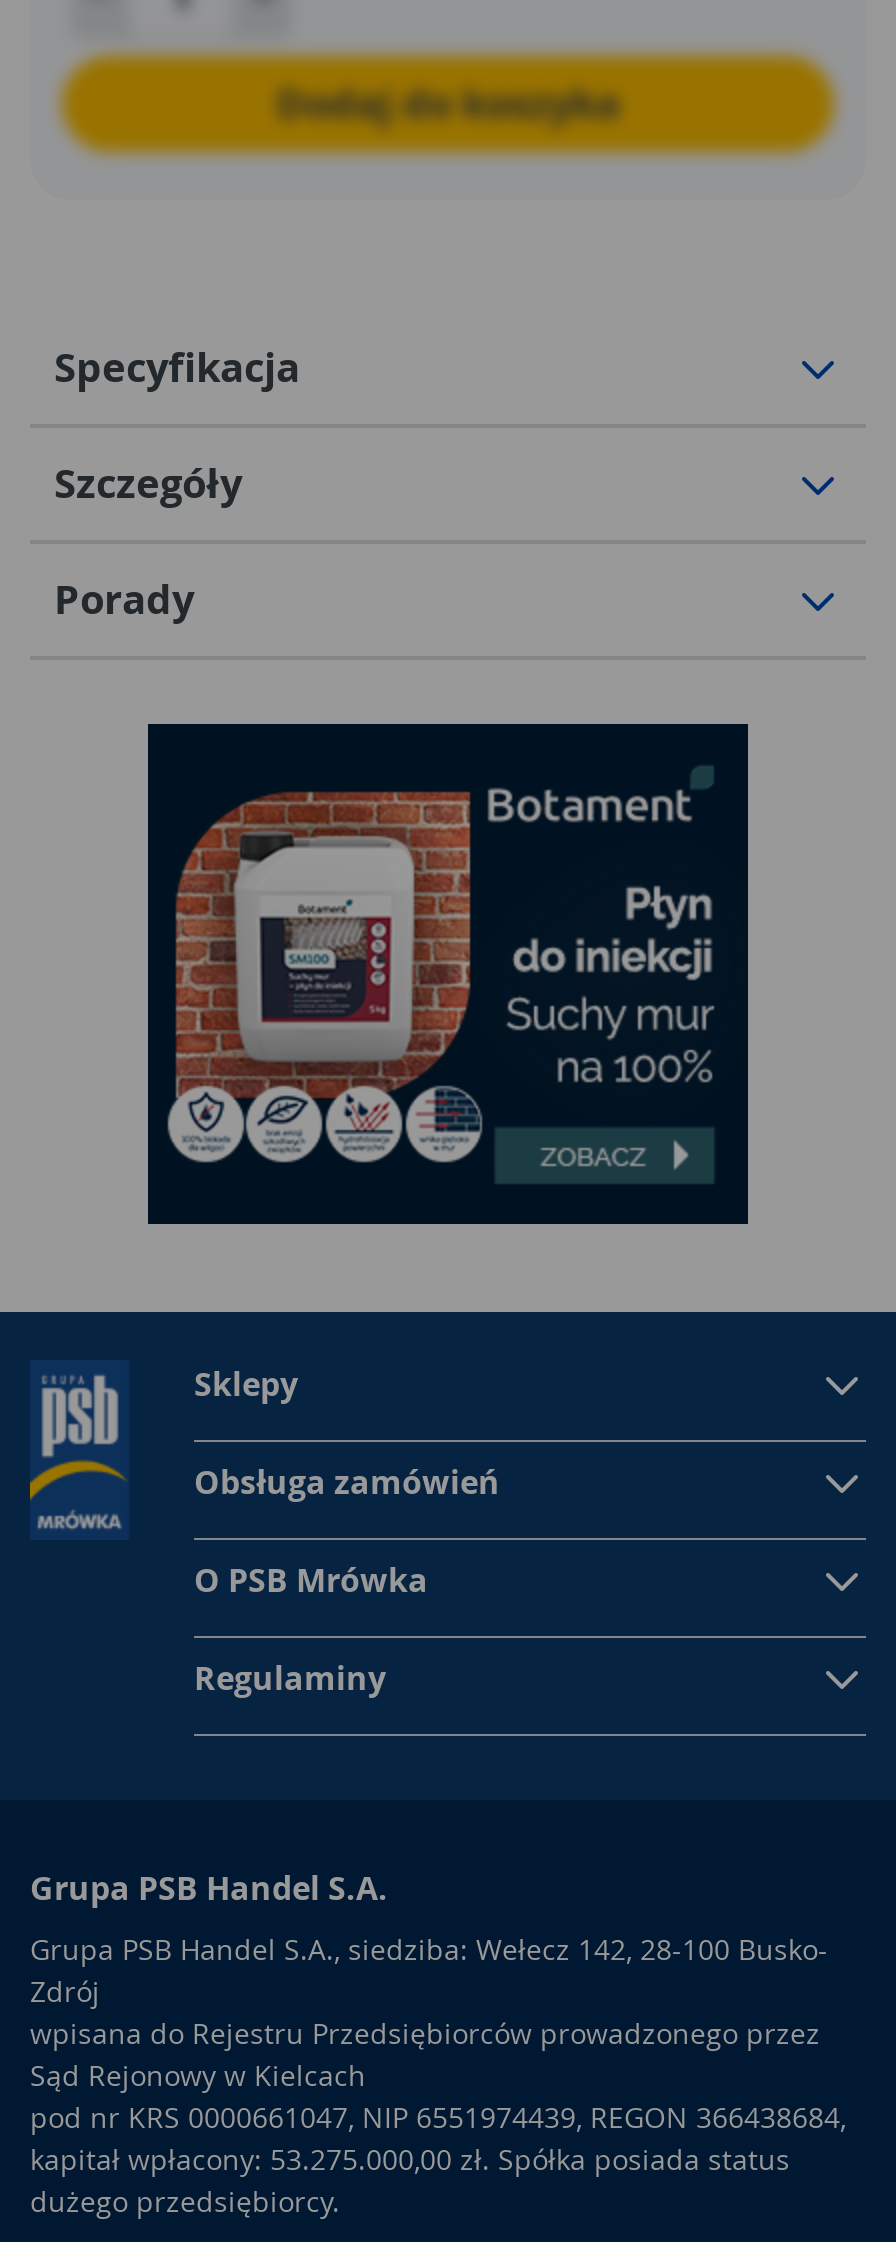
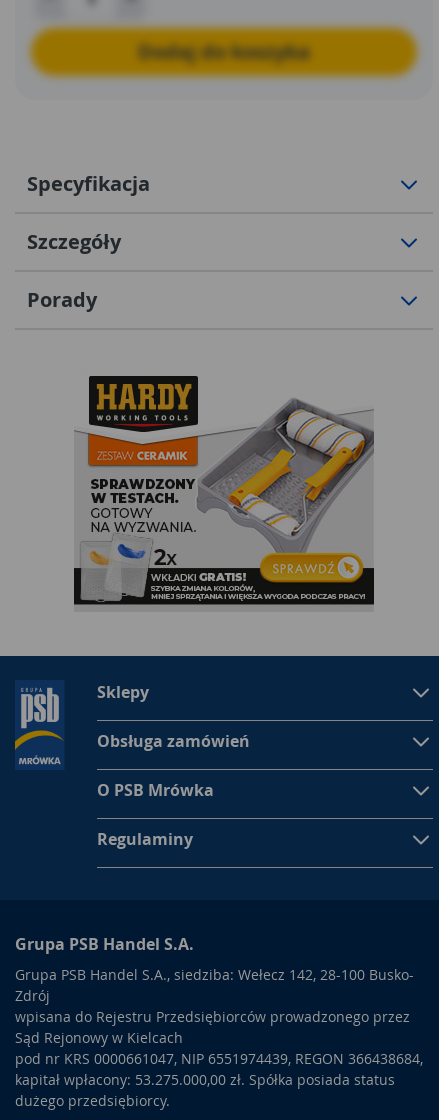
[146,722,750,1226] [image] -> [74,362,375,612] [image]

